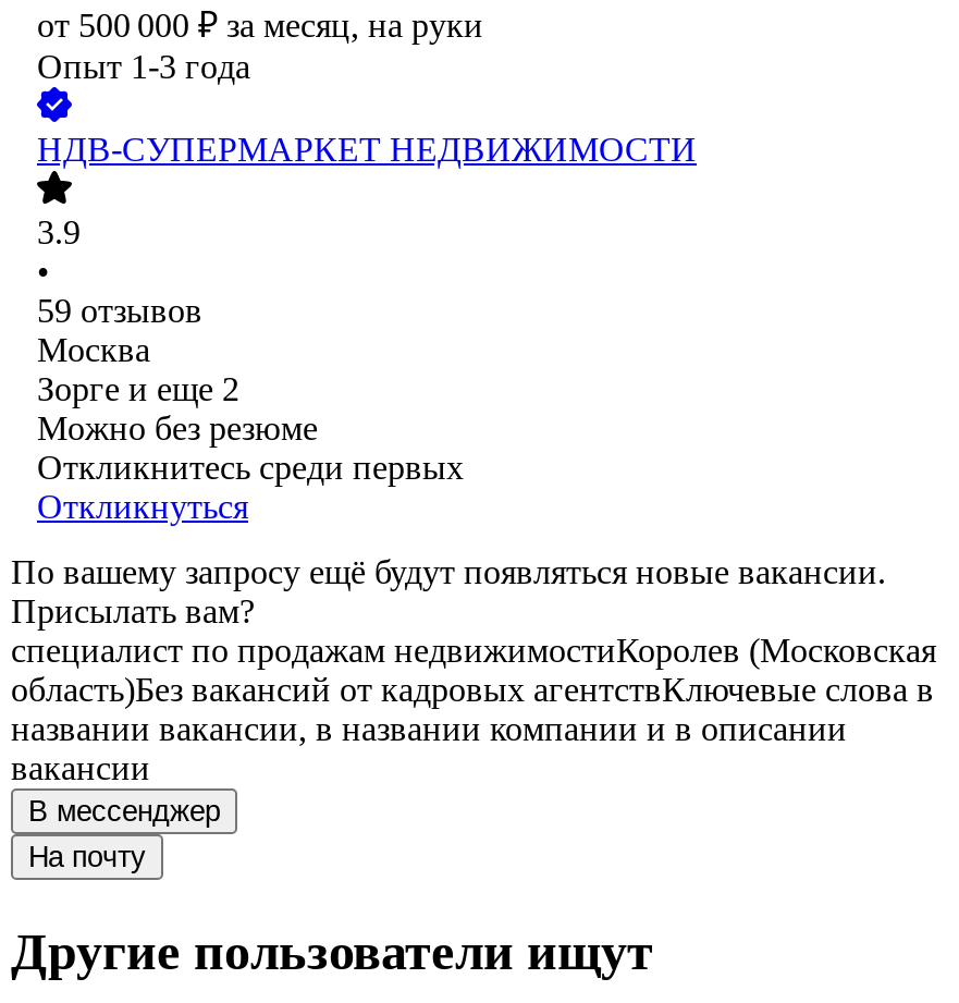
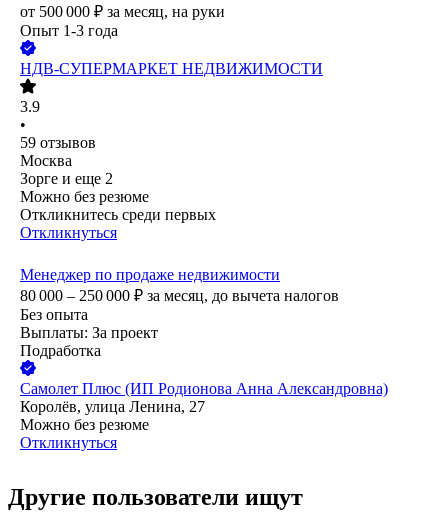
[11,554,936,874] По вашему запросу ещё будут появляться новые вакансии. | Присылать вам? | специалист по продажам недвижимостиКоролев (Московская | область)Без вакансий от кадровых агентствКлючевые слова в | названии вакансии, в названии компании и в описании | вакансии | В мессенджер | На почту -> [20,266,388,451] Менеджер по продаже недвижимости | 80 000 – 250 000 ₽ за месяц, до вычета налогов | Без опыта | Выплаты: За проект | Подработка | Самолет Плюс (ИП Родионова Анна Александровна) | Королёв, улица Ленина, 27 | Можно без резюме | Откликнуться

